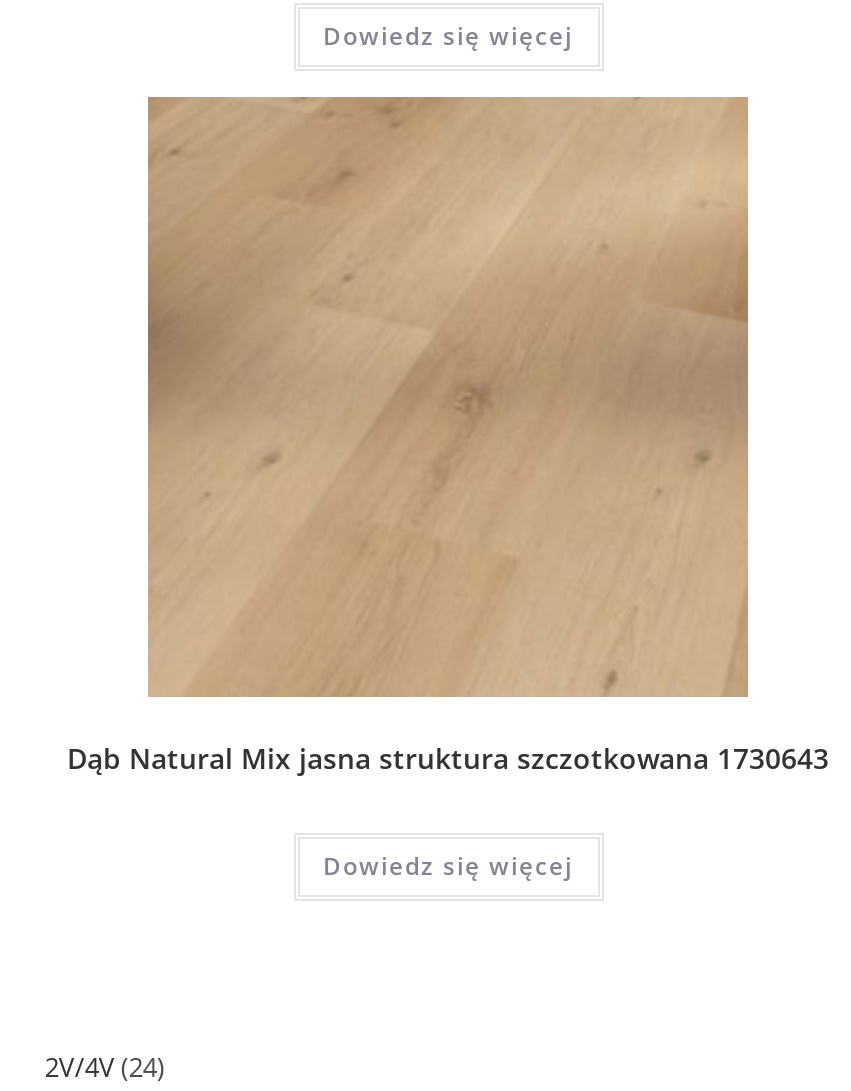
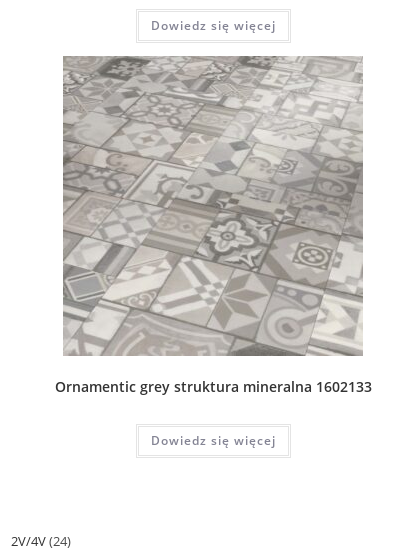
[67,95,829,777] [image] | Dąb Natural Mix jasna struktura szczotkowana 1730643 -> [54,55,371,396] [image] | Ornamentic grey struktura mineralna 1602133

